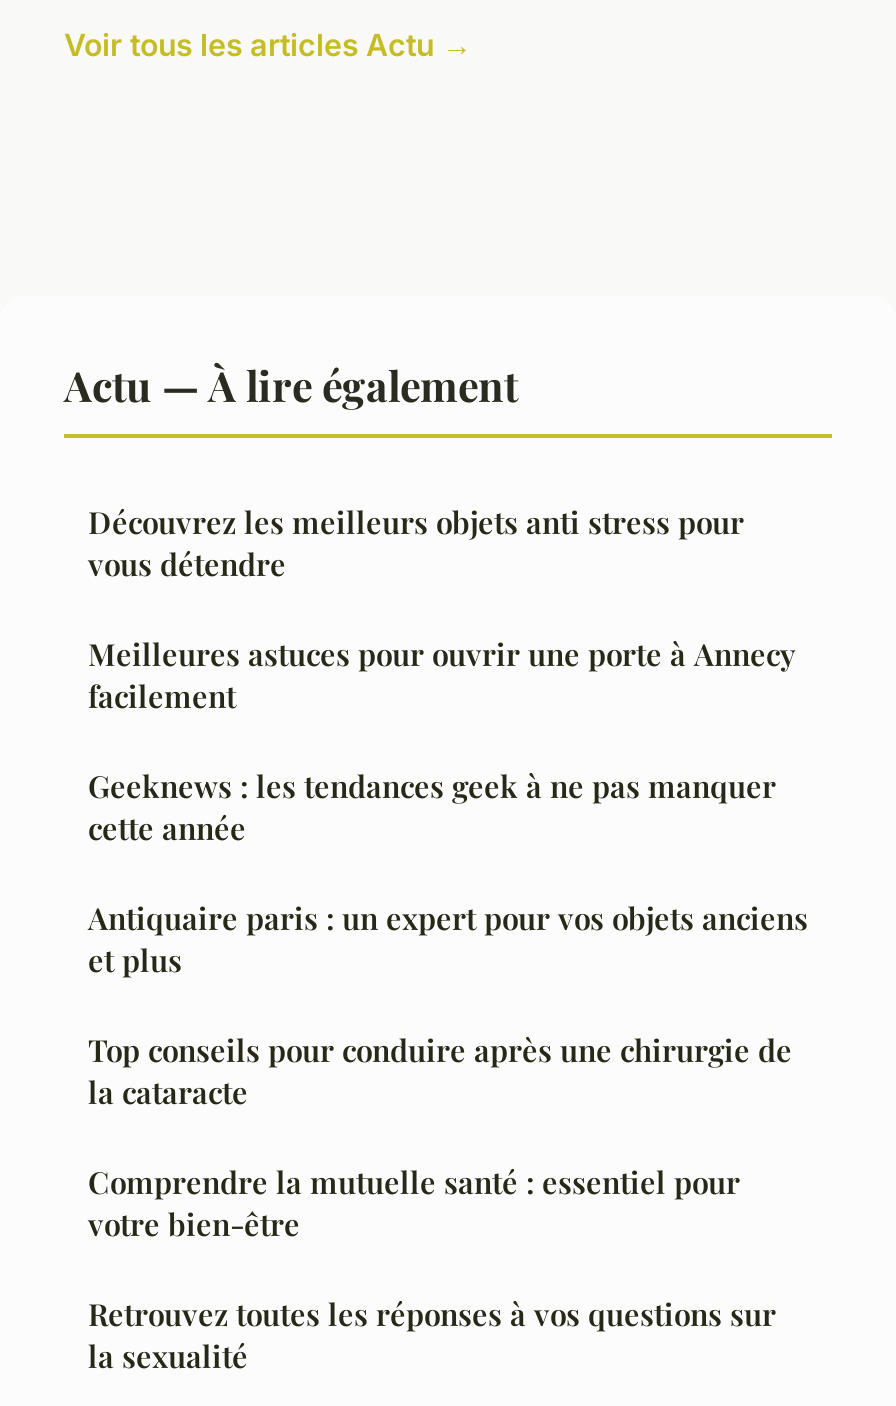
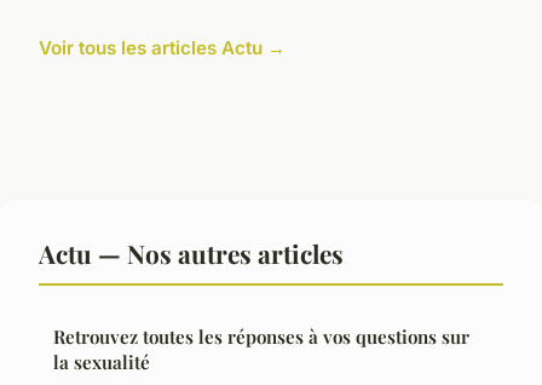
[64,356,808,1244] Actu — À lire également | Découvrez les meilleurs objets anti stress pour | vous détendre | Meilleures astuces pour ouvrir une porte à Annecy | facilement | Geeknews : les tendances geek à ne pas manquer | cette année | Antiquaire paris : un expert pour vos objets anciens | et plus | Top conseils pour conduire après une chirurgie de | la cataracte | Comprendre la mutuelle santé : essentiel pour | votre bien-être -> [39,236,344,270] Actu — Nos autres articles

